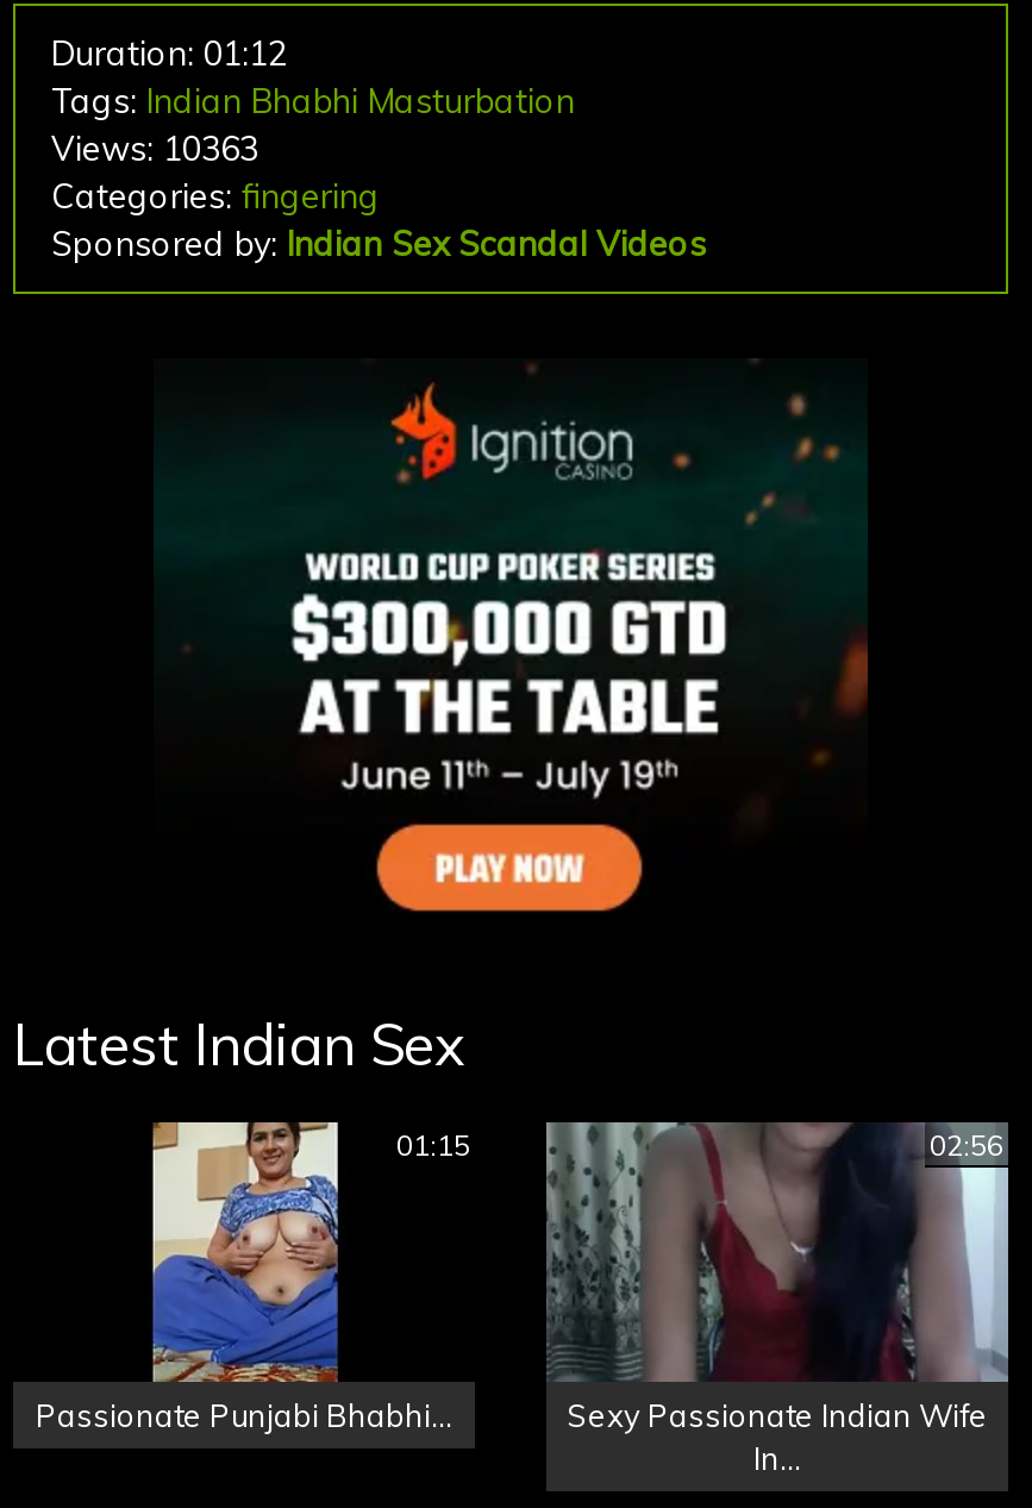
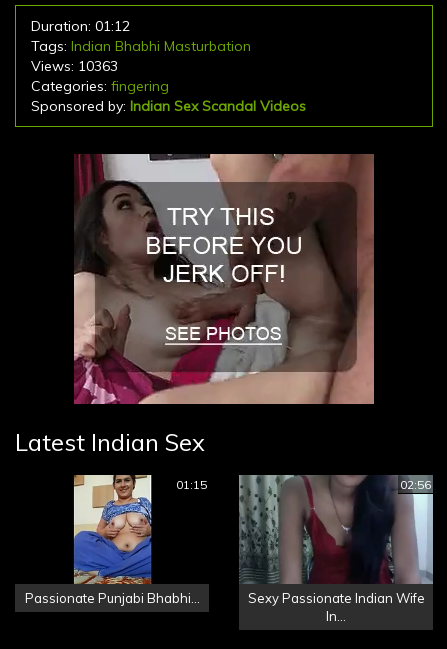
[154,358,868,953] [image] -> [73,153,375,405] [image]

